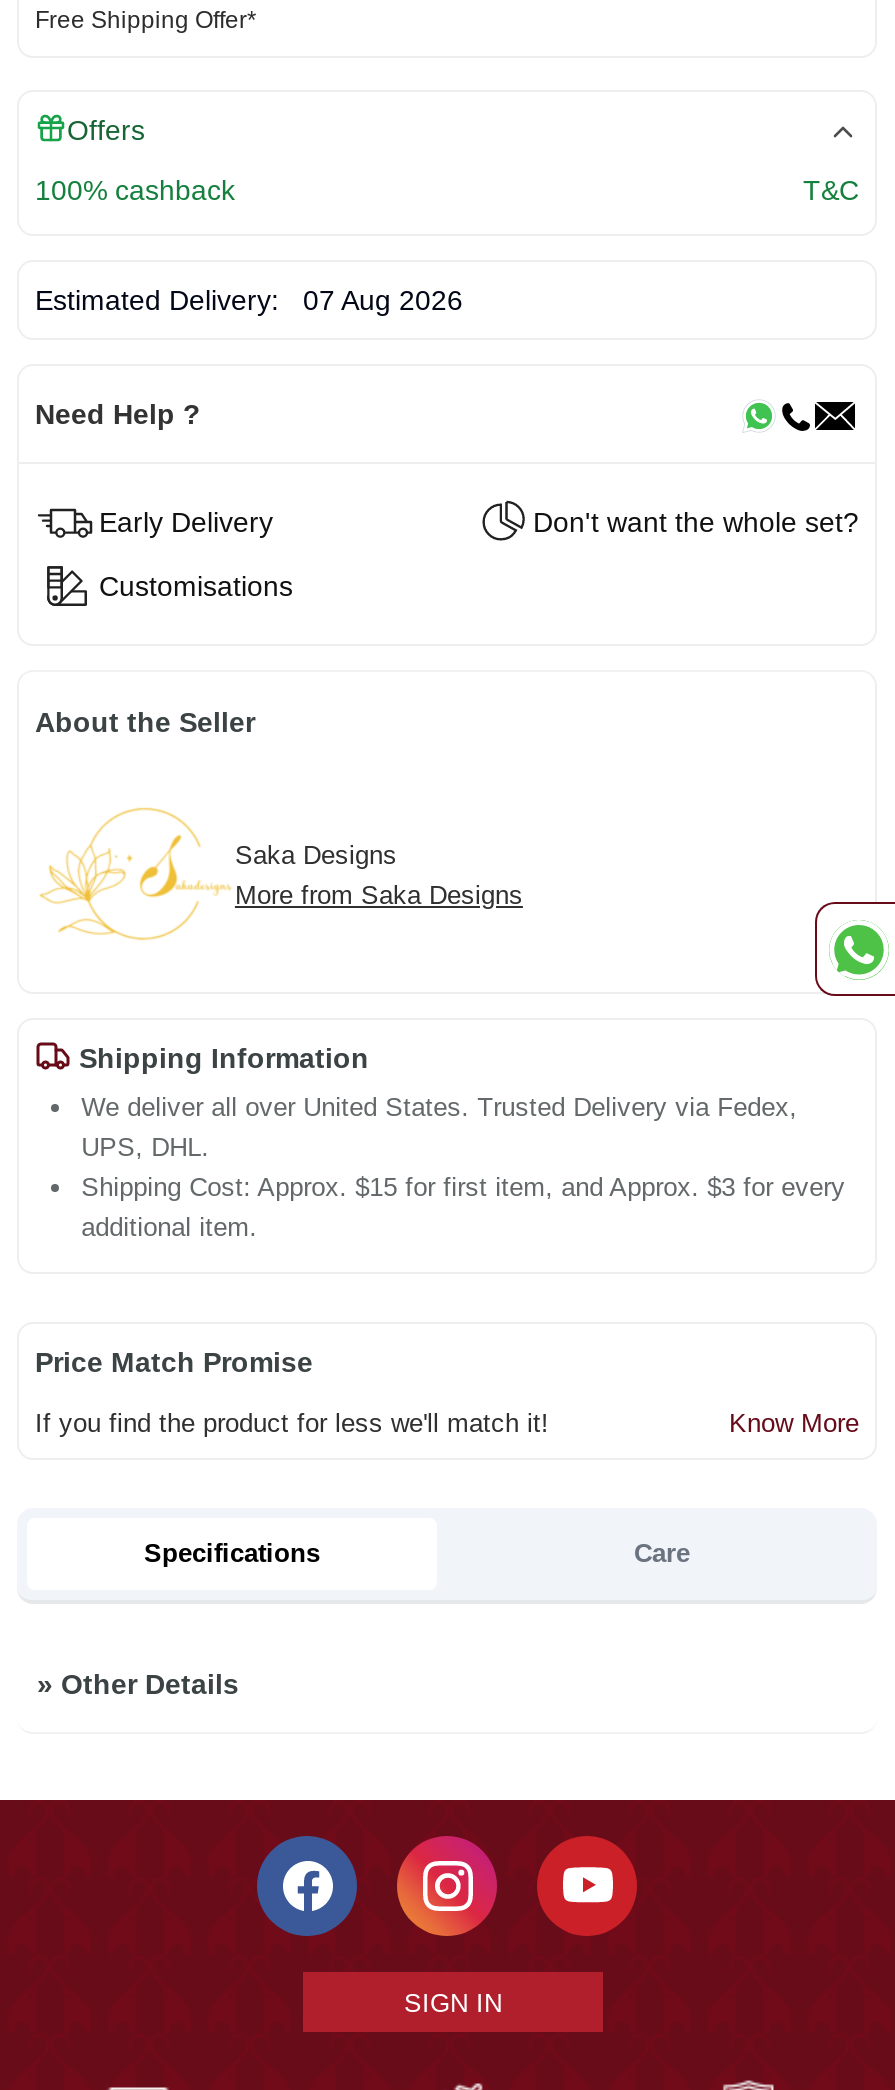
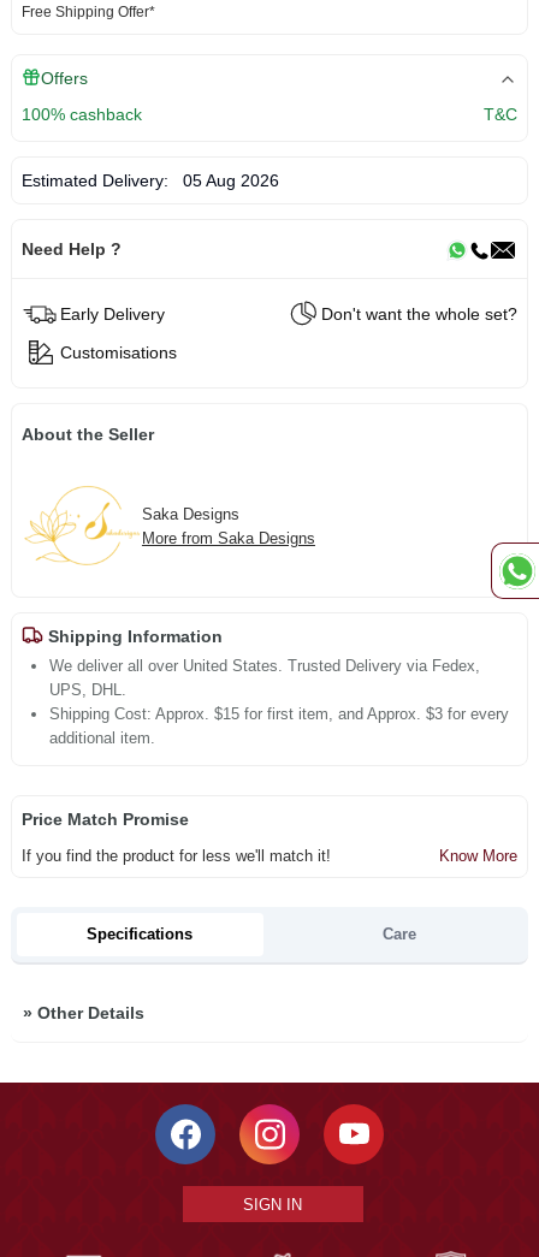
[35,284,463,316] Estimated Delivery: 07 Aug 2026 -> [22,171,279,190] Estimated Delivery: 05 Aug 2026

